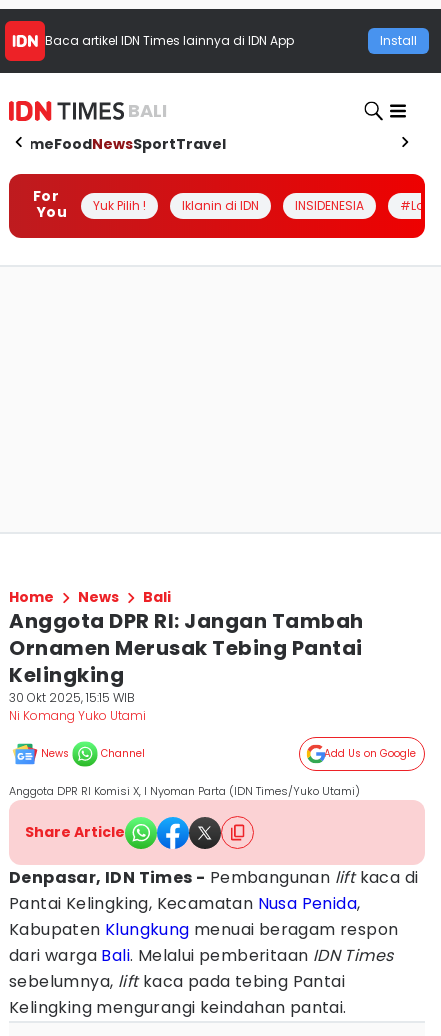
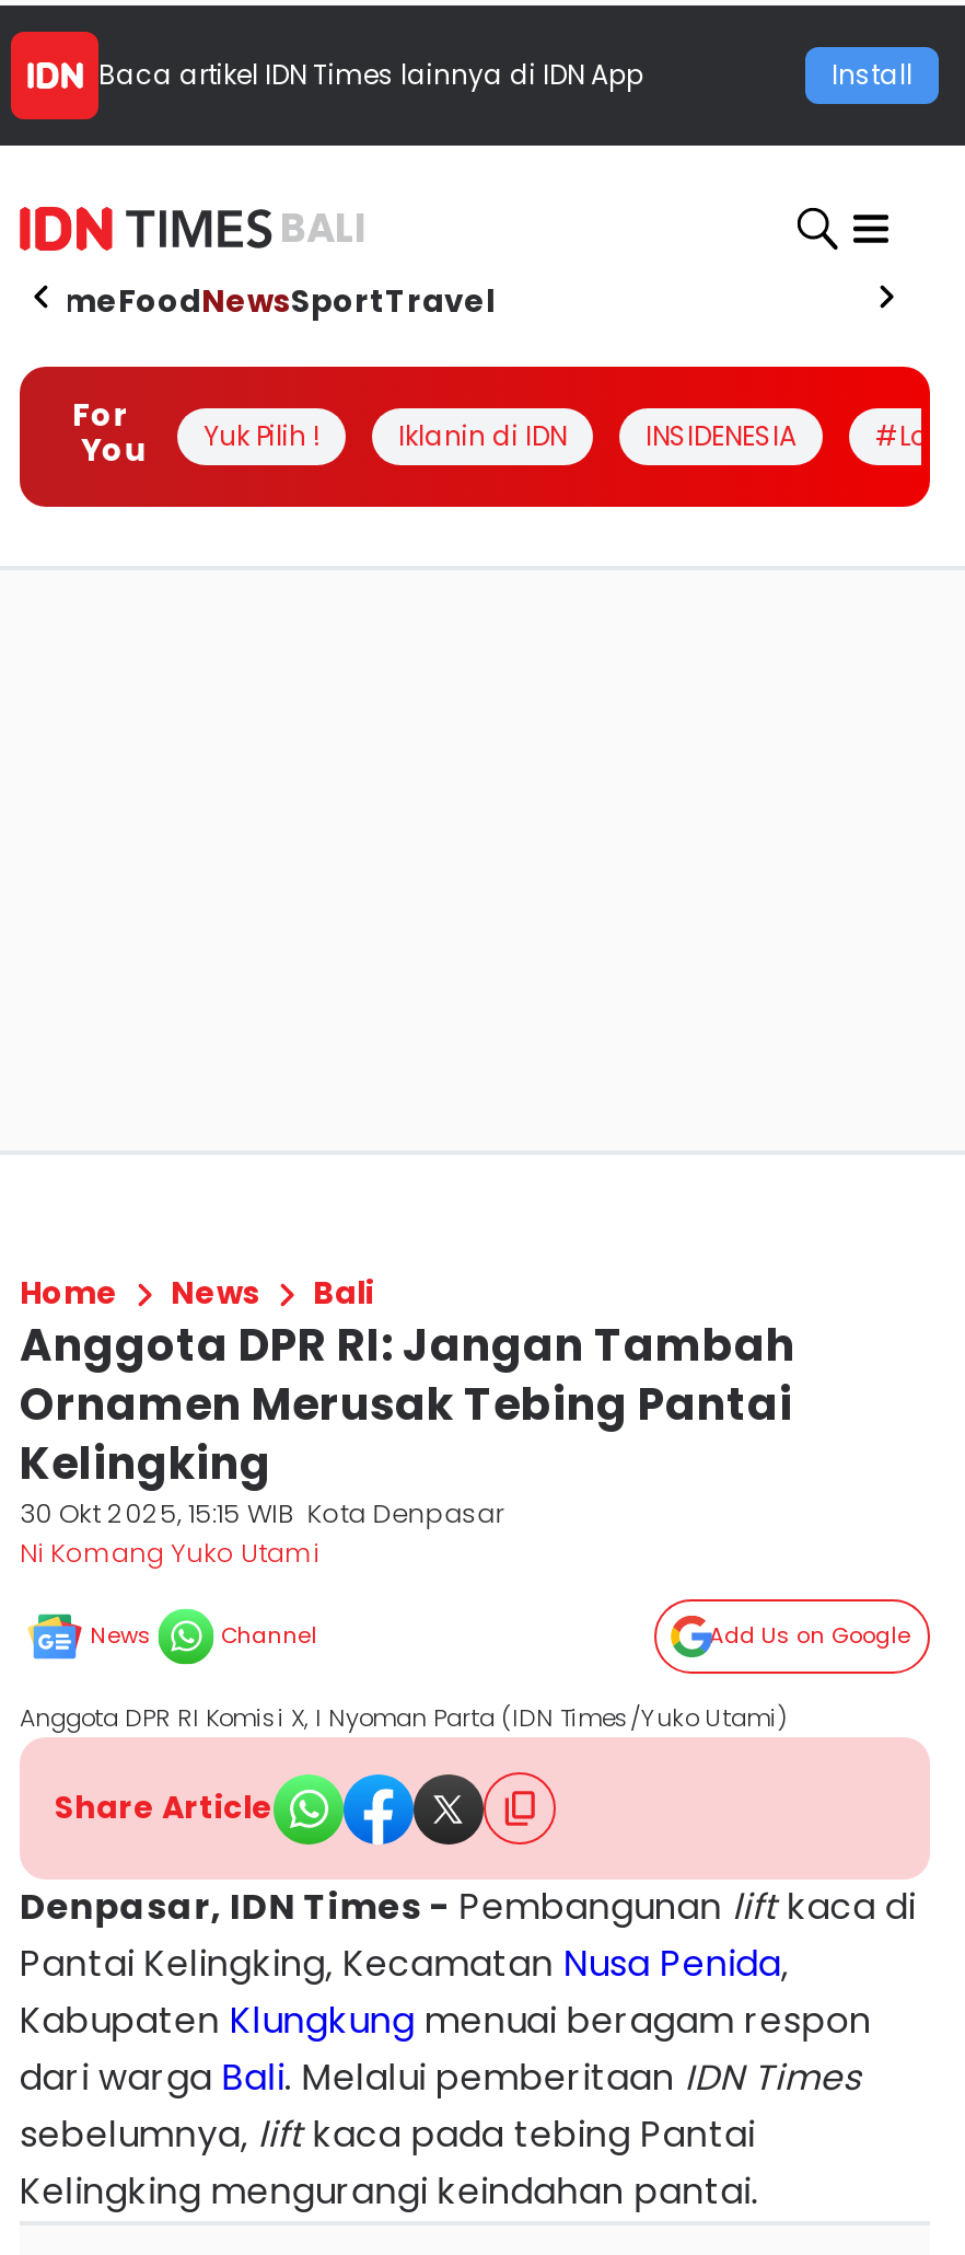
[9,689,135,706] 30 Okt 2025, 15:15 WIB -> [20,1494,504,1531] 30 Okt 2025, 15:15 WIB Kota Denpasar

